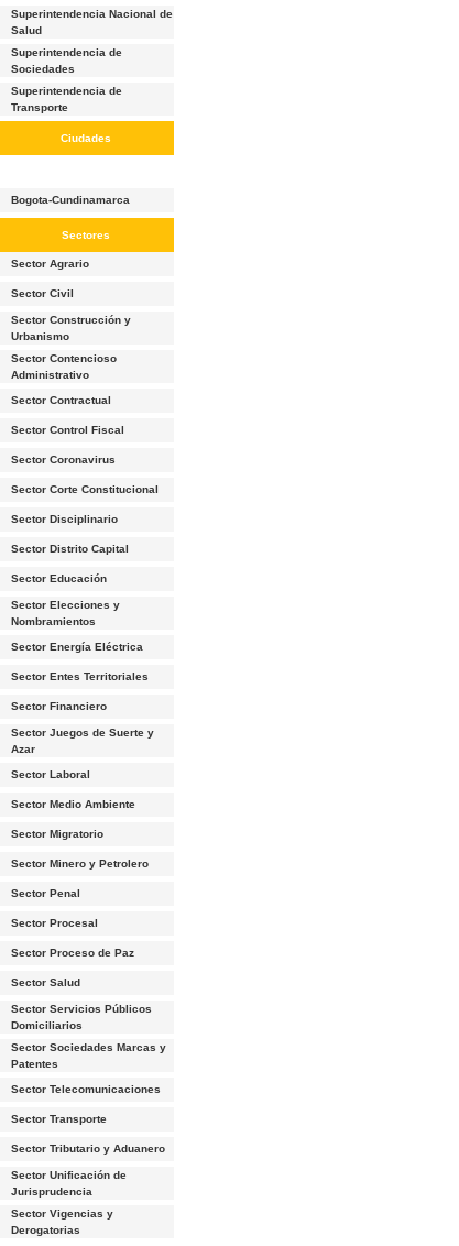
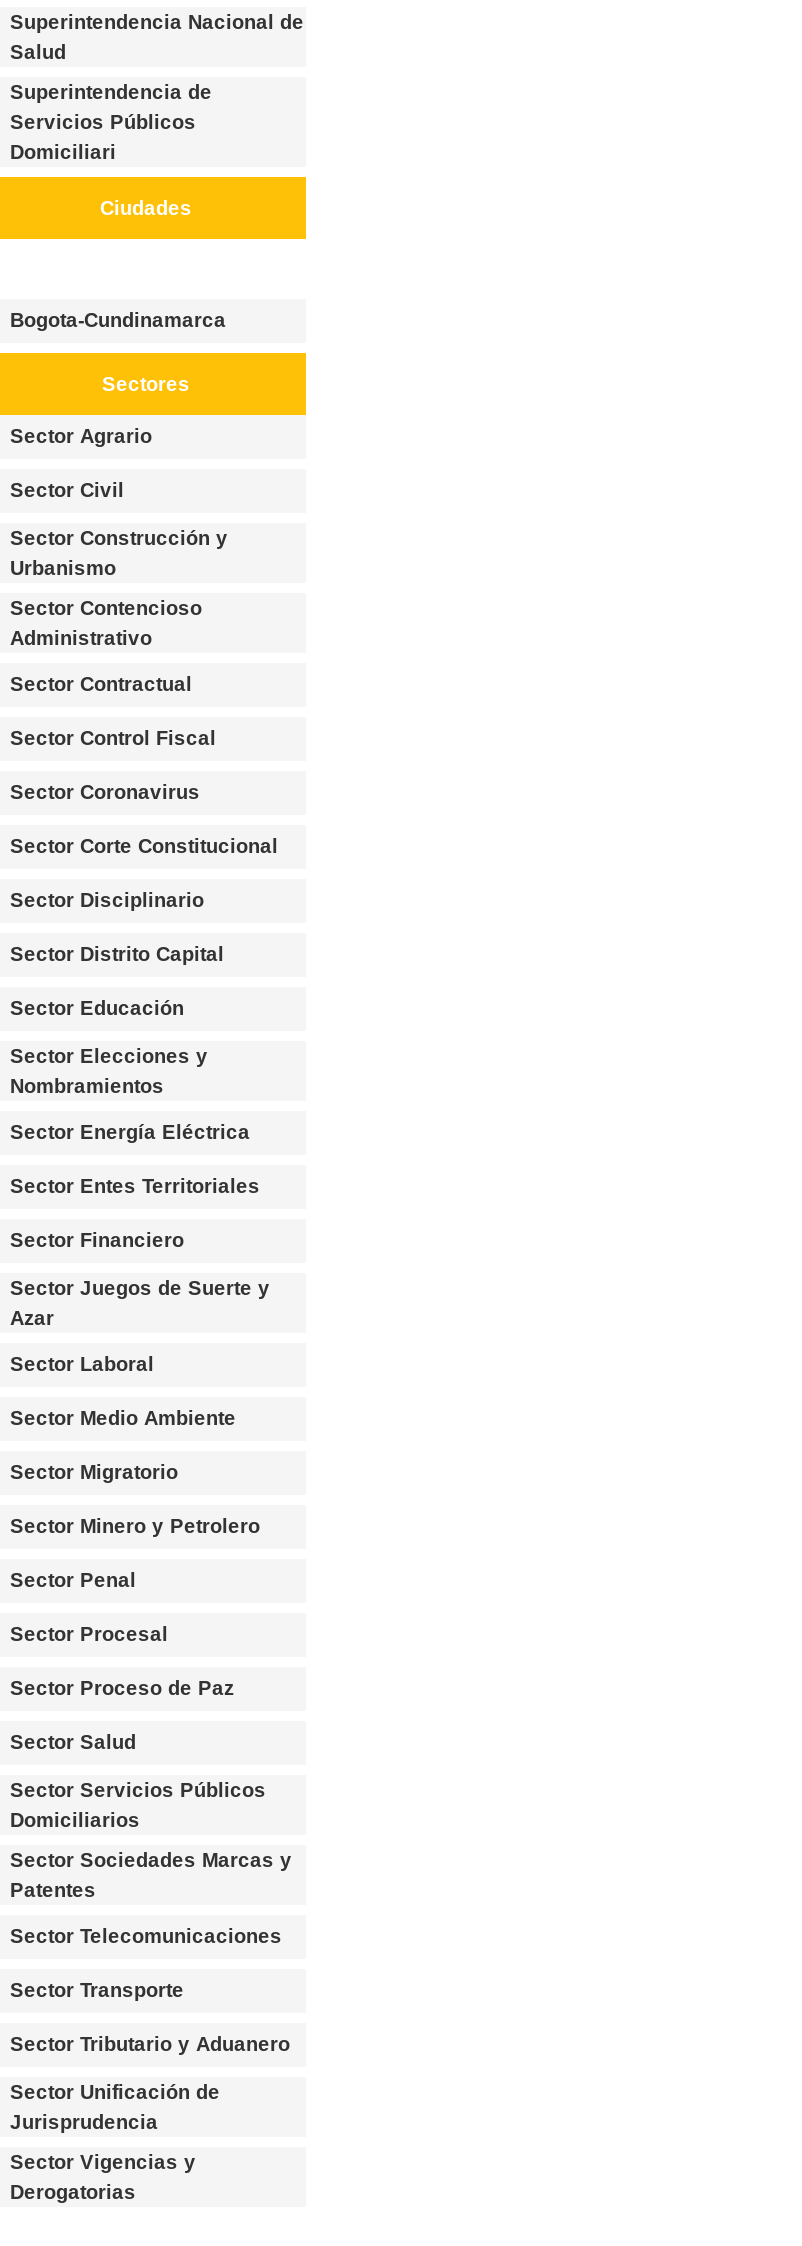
[11,63,122,113] Sociedades | Superintendencia de | Transporte -> [10,111,196,163] Servicios Públicos | Domiciliari

